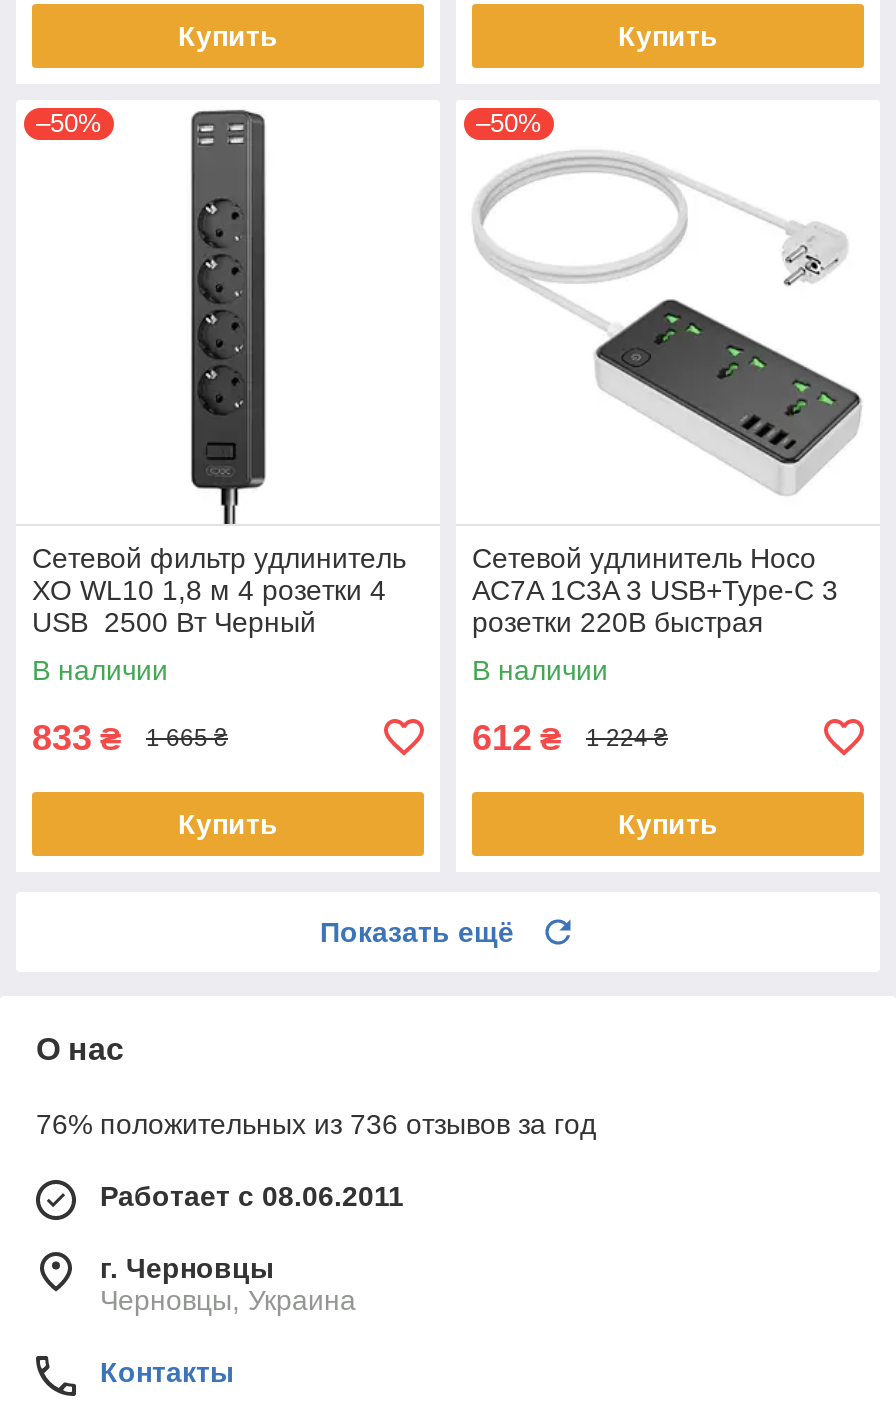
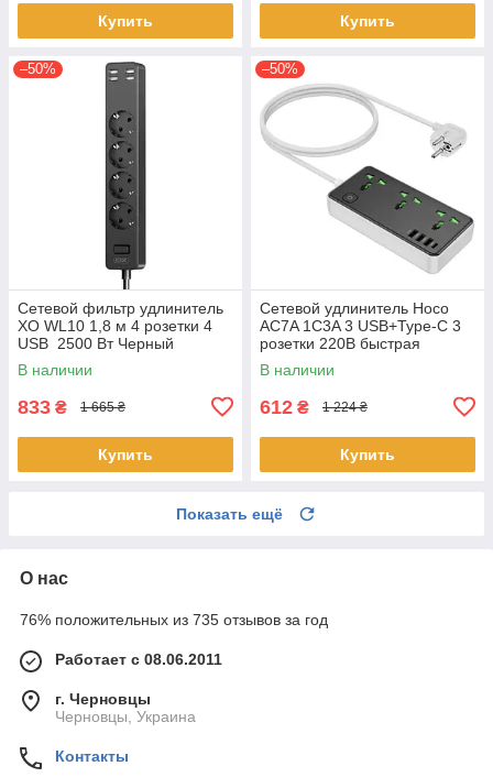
[36,1108,596,1140] 76% положительных из 736 отзывов за год -> [20,611,328,628] 76% положительных из 735 отзывов за год

